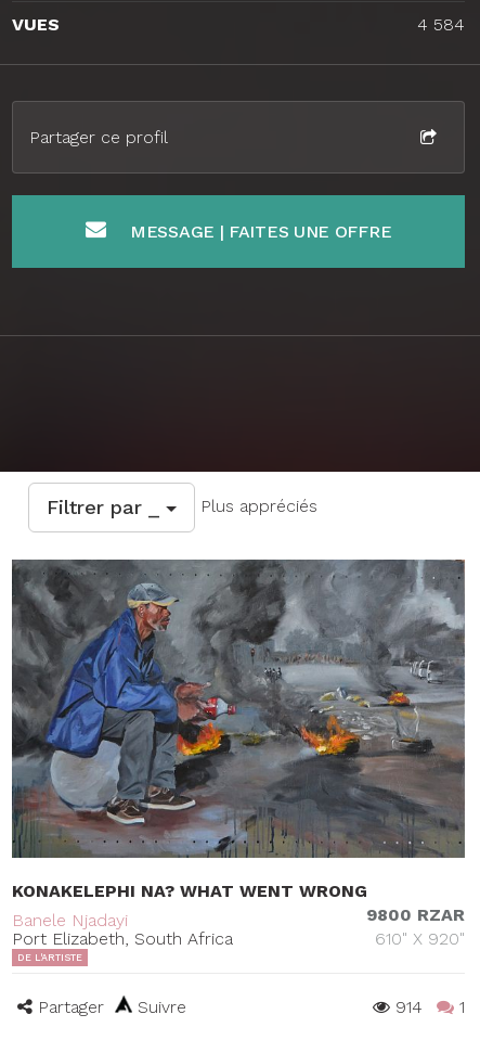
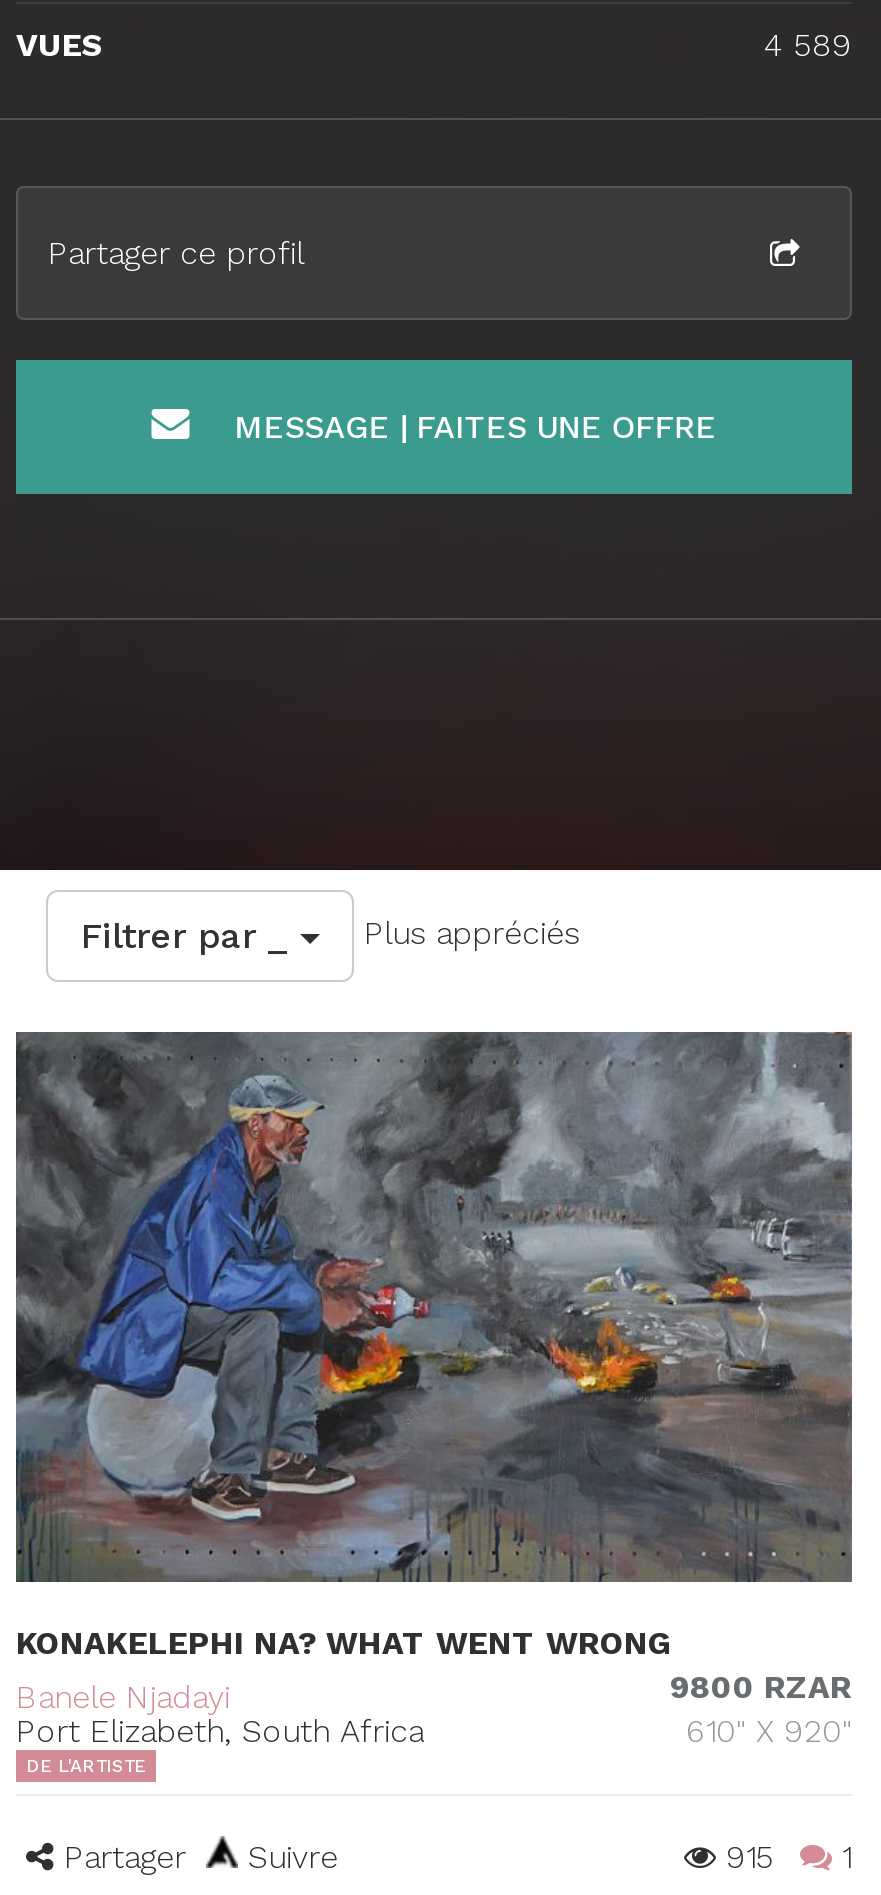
[417,14,465,34] 4 584 -> [764,25,852,63] 4 589
[390,996,465,1017] 914 1 -> [716,1837,852,1875] 915 1

